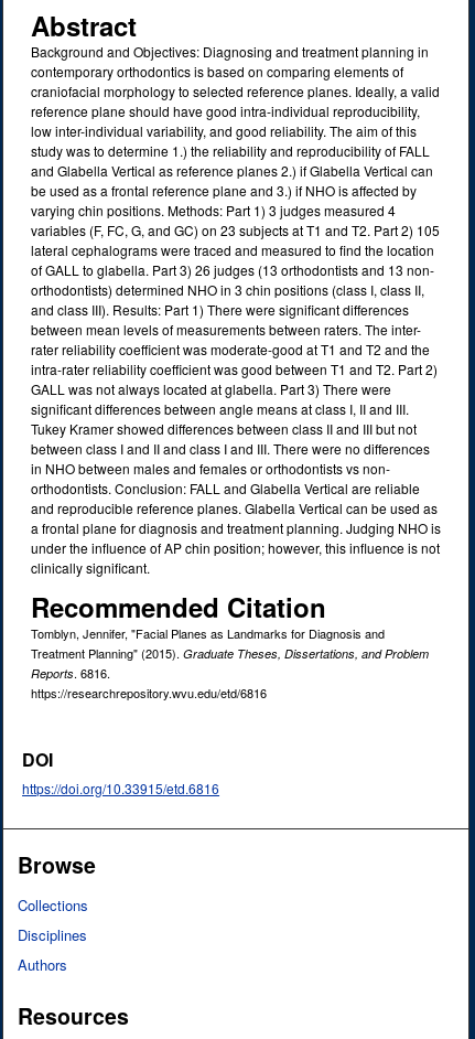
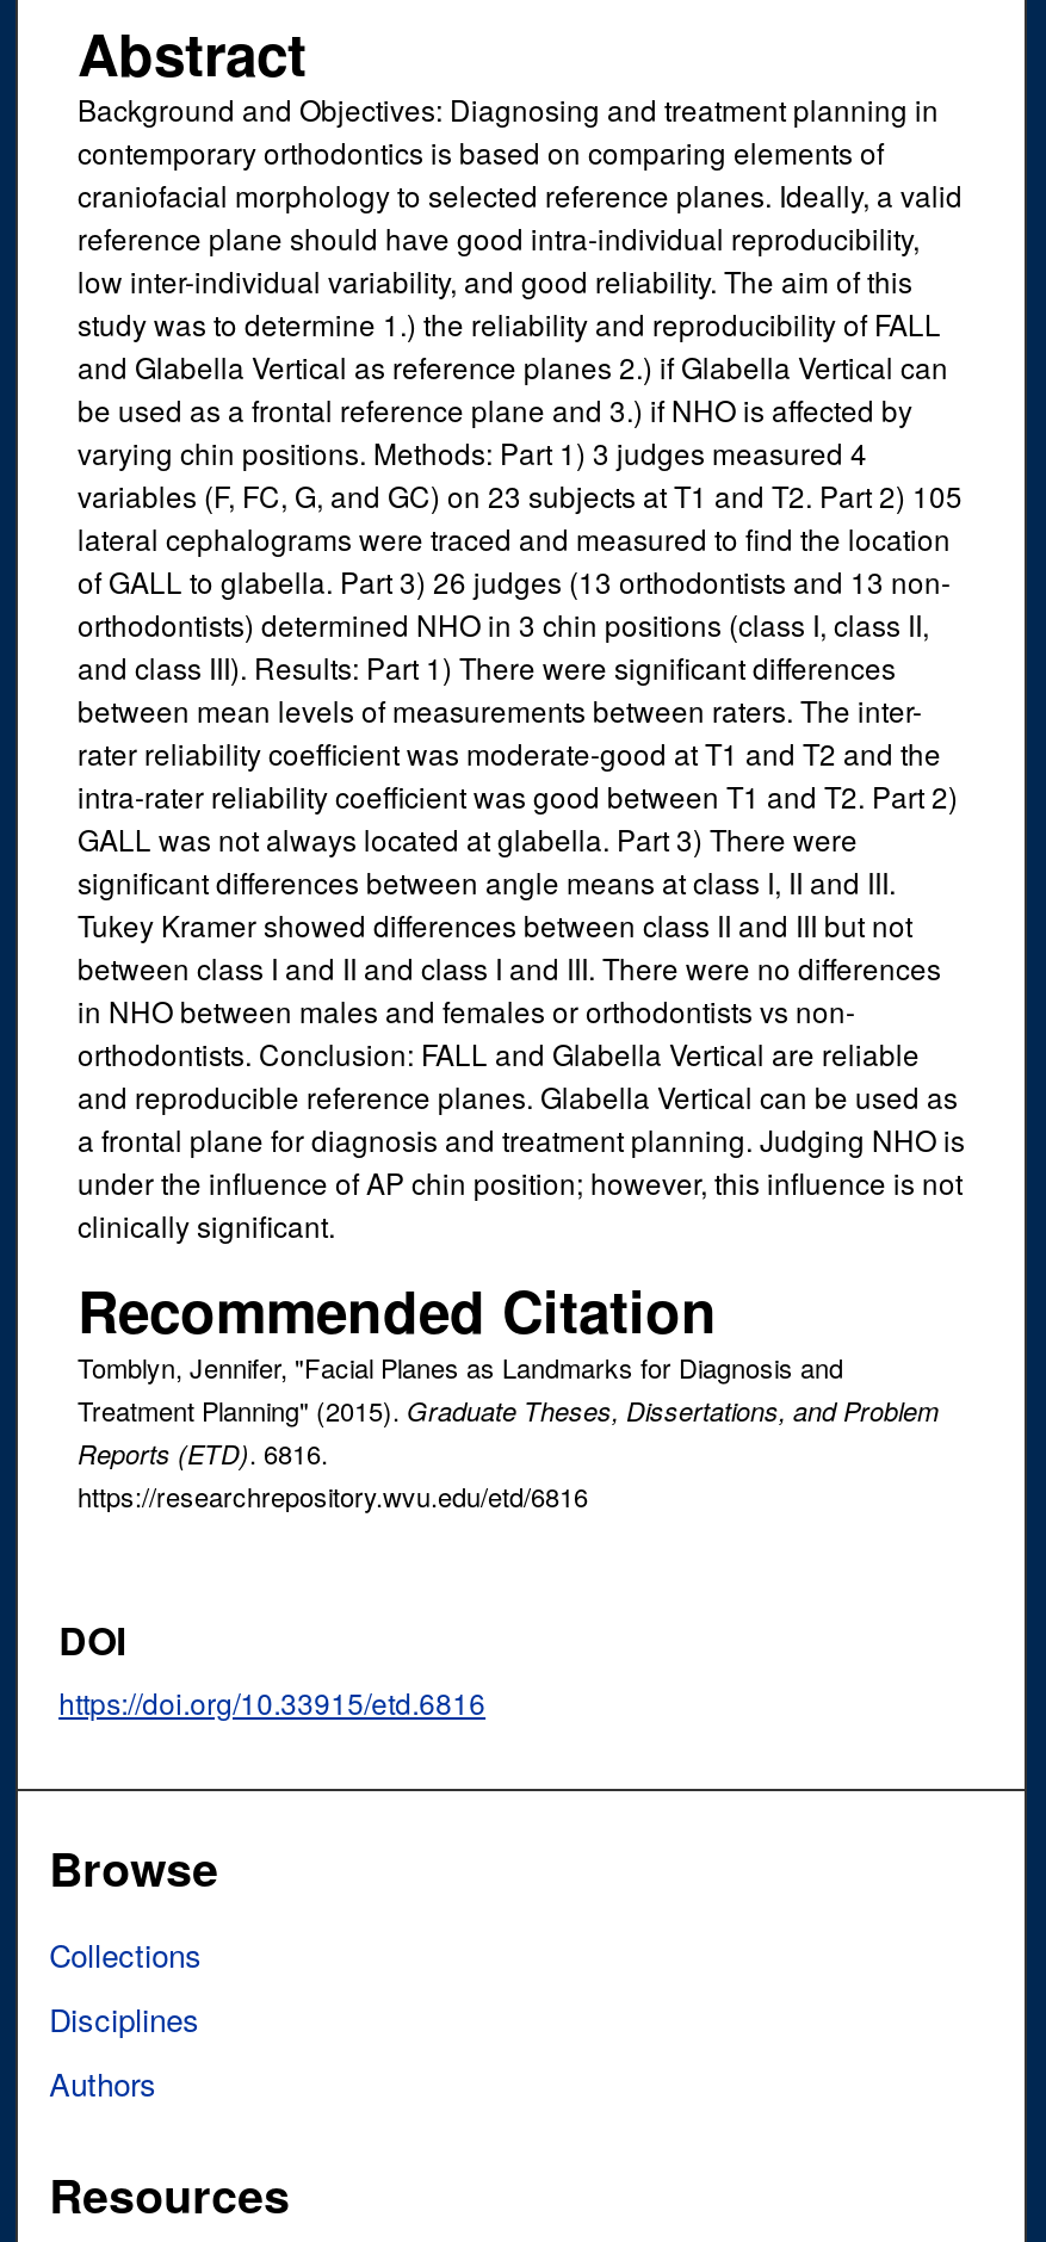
[31,664,110,682] Reports. 6816. -> [78,1433,328,1471] Reports (ETD). 6816.

